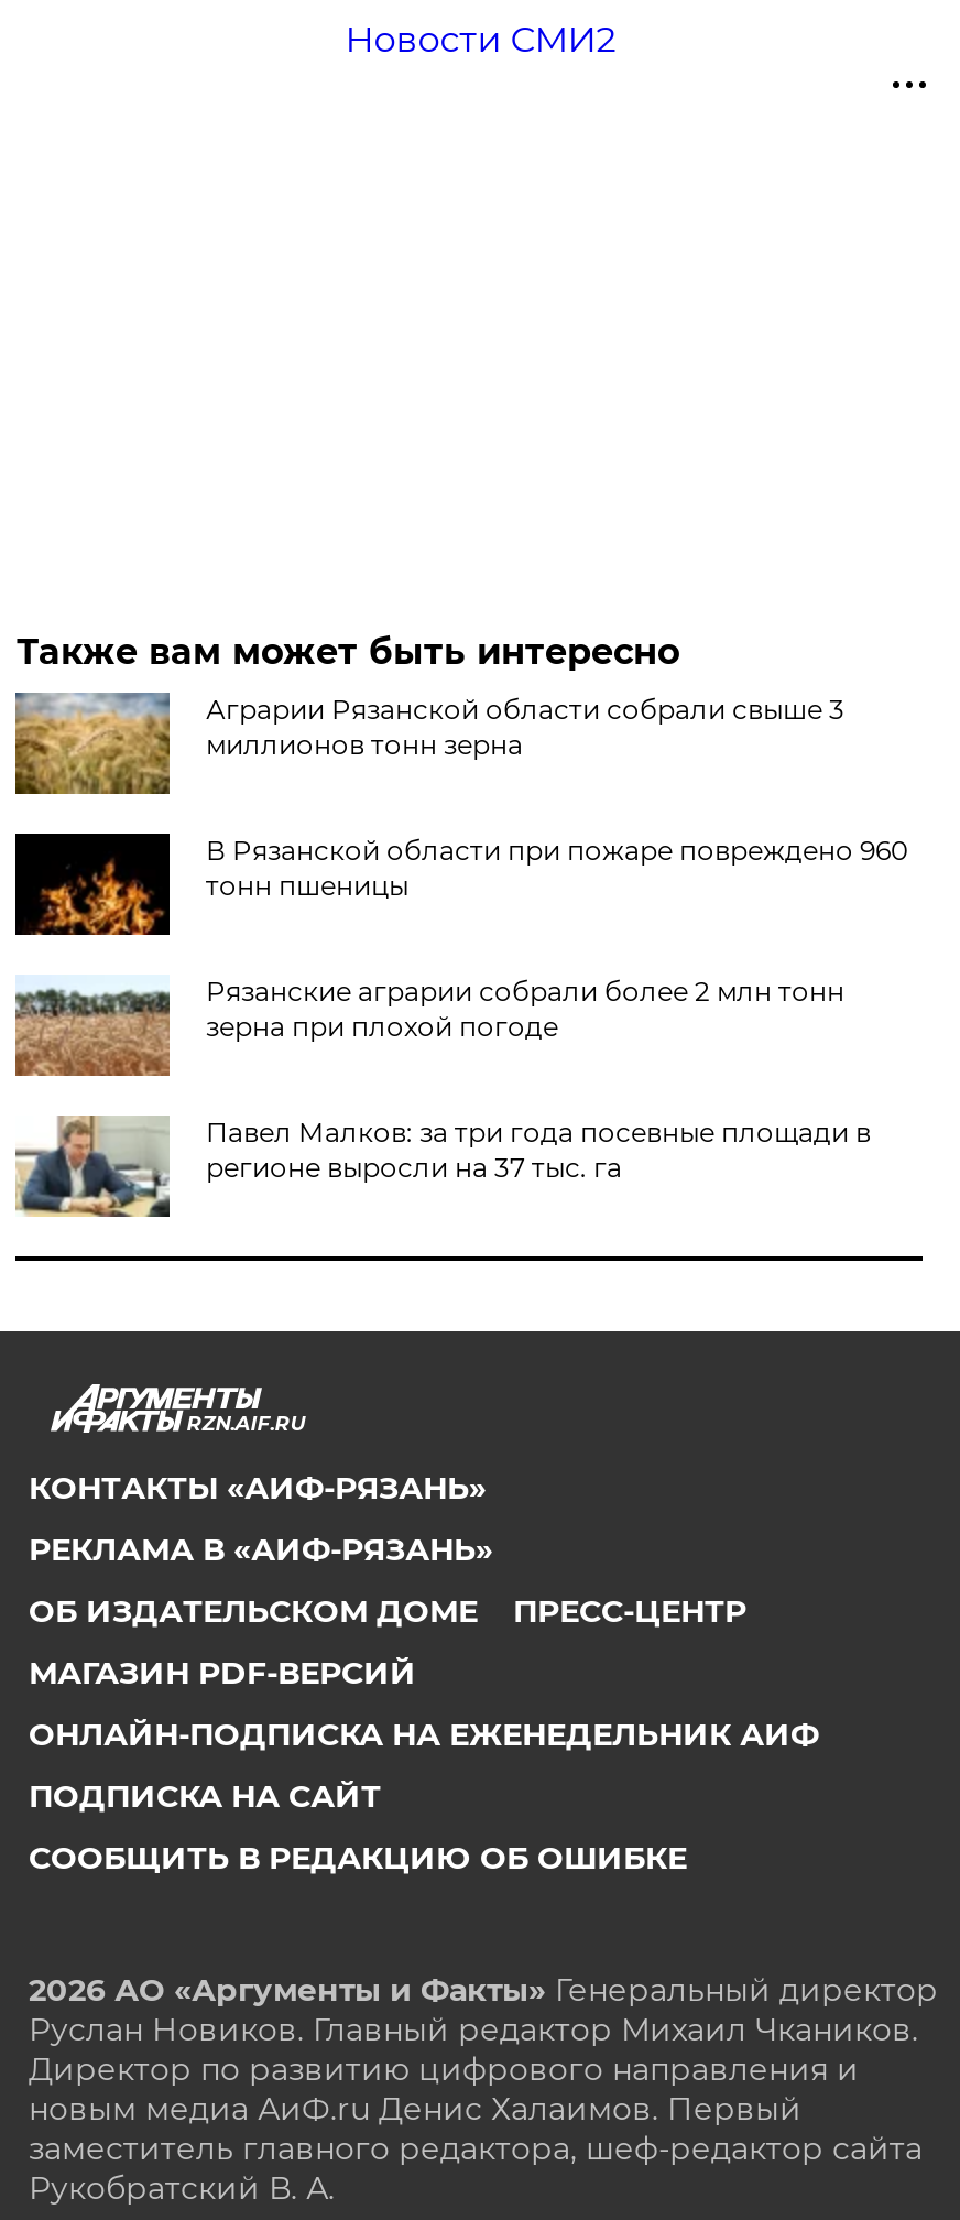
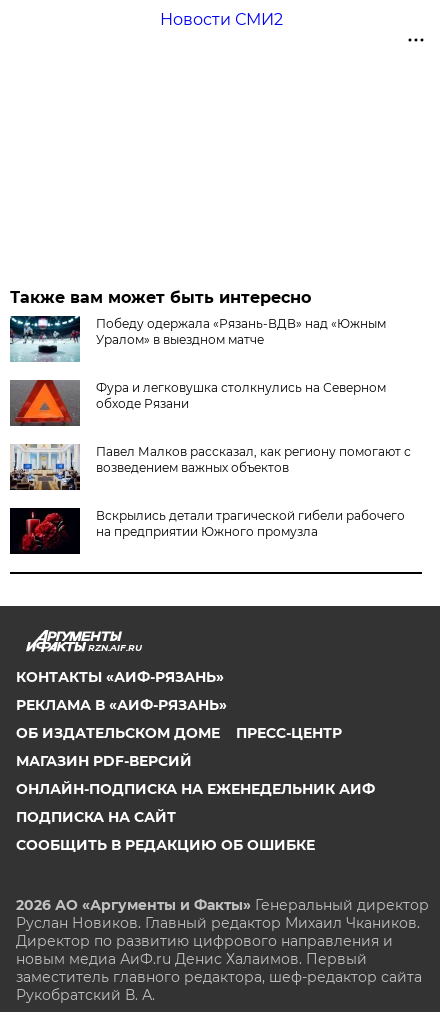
[13,690,844,796] [image] | Аграрии Рязанской области собрали свыше 3 | миллионов тонн зерна -> [9,315,386,363] [image] | Победу одержала «Рязань-ВДВ» над «Южным | Уралом» в выездном матче
[13,831,908,937] [image] | В Рязанской области при пожаре повреждено 960 | тонн пшеницы -> [9,379,386,427] [image] | Фура и легковушка столкнулись на Северном | обходе Рязани
[13,975,844,1078] [image] | Рязанские аграрии собрали более 2 млн тонн | зерна при плохой погоде -> [9,443,411,491] [image] | Павел Малков рассказал, как региону помогают с | возведением важных объектов
[15,1113,871,1219] [image] | Павел Малков: за три года посевные площади в | регионе выросли на 37 тыс. га -> [9,507,405,555] [image] | Вскрылись детали трагической гибели рабочего | на предприятии Южного промузла

